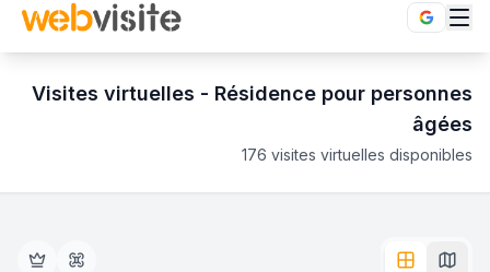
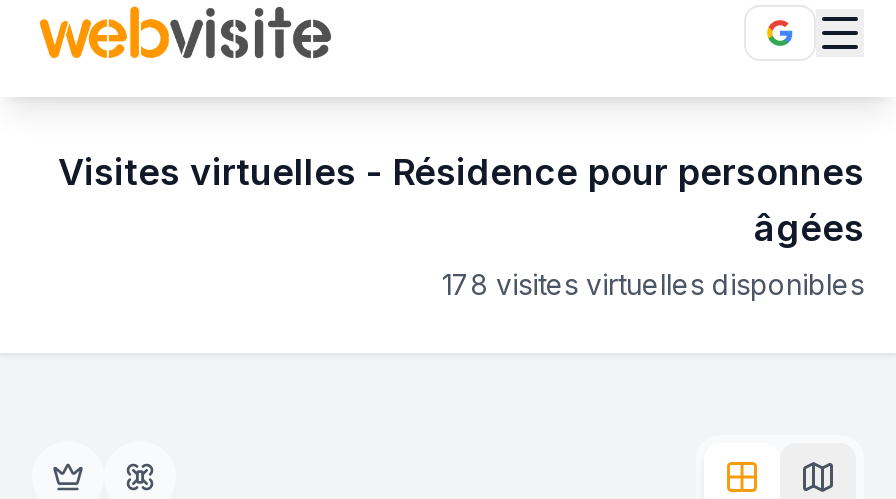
[242,145,472,164] 176 visites virtuelles disponibles -> [442,267,864,301] 178 visites virtuelles disponibles

